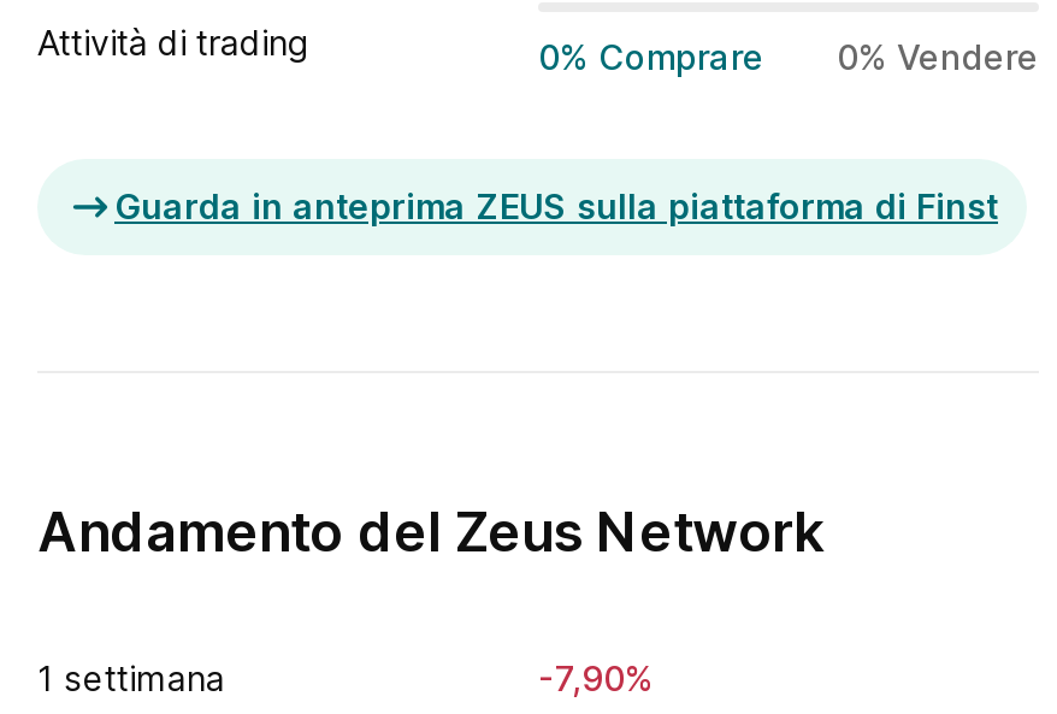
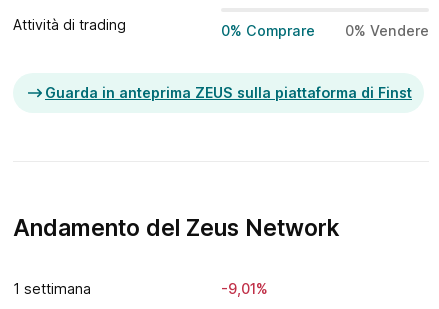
[538,658,654,699] -7,90% -> [221,280,268,297] -9,01%

